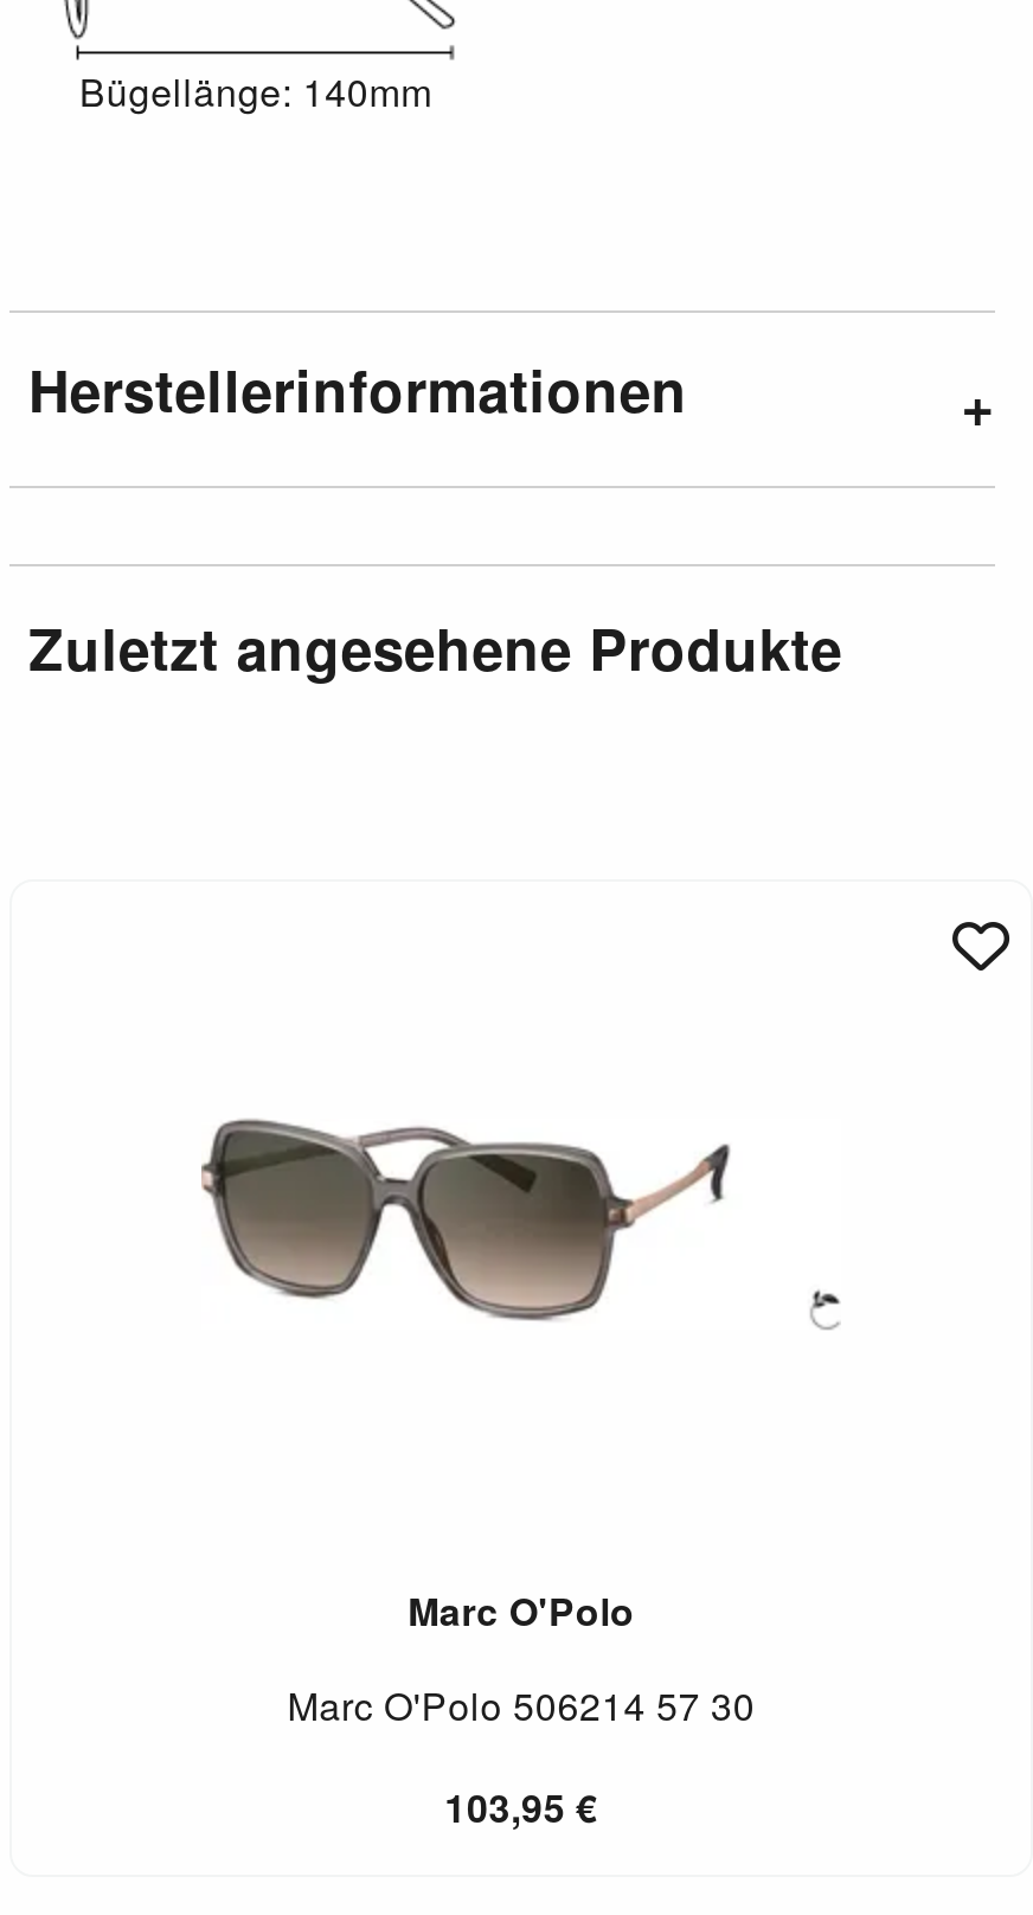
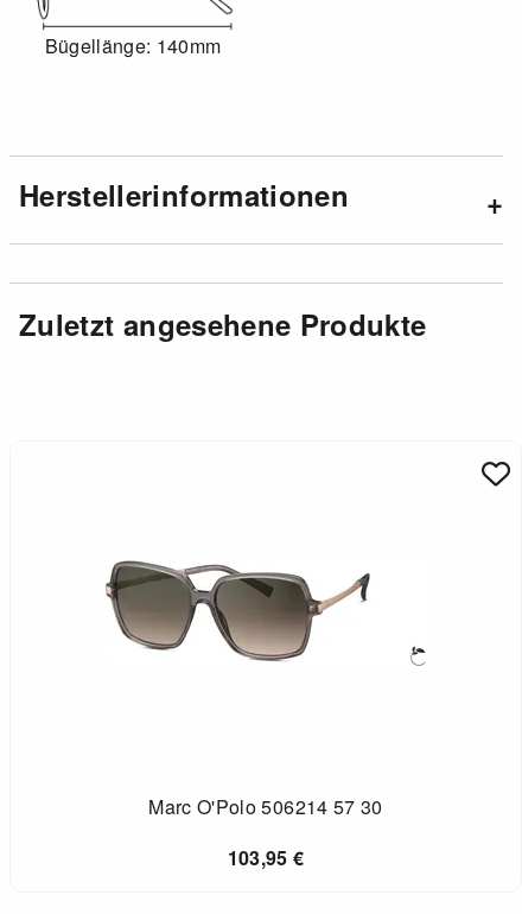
[408,1584,635,1639] Marc O'Polo -> none

